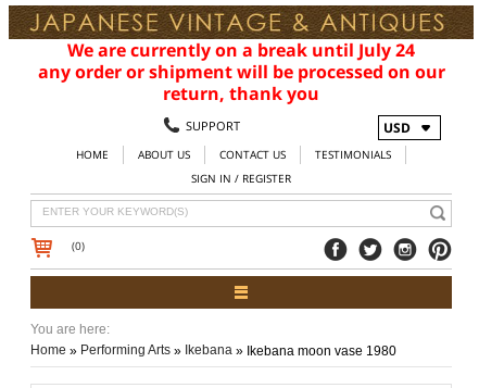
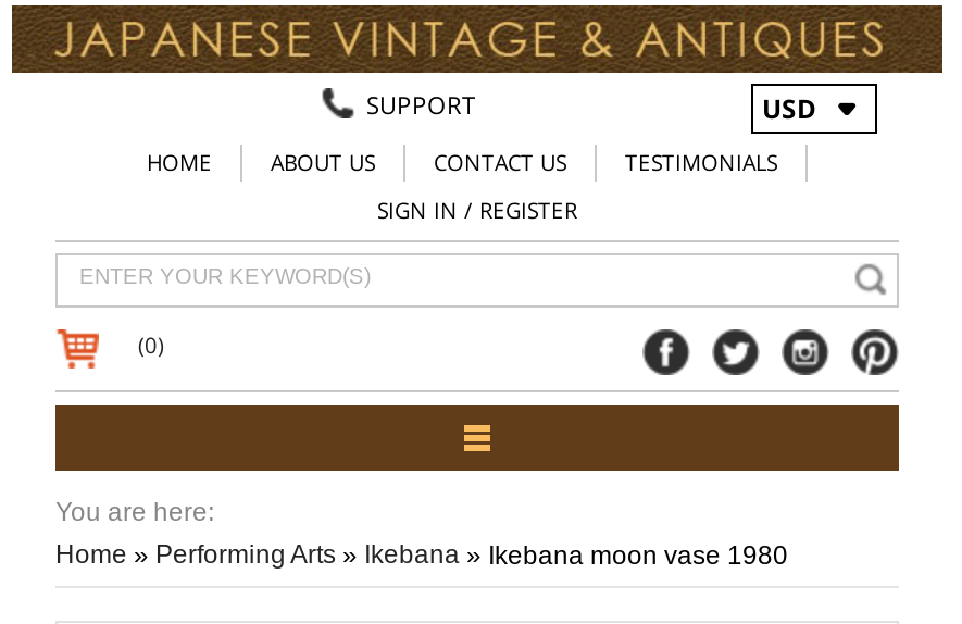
[37,38,445,106] We are currently on a break until July 24 | any order or shipment will be processed on our | return, thank you -> none

